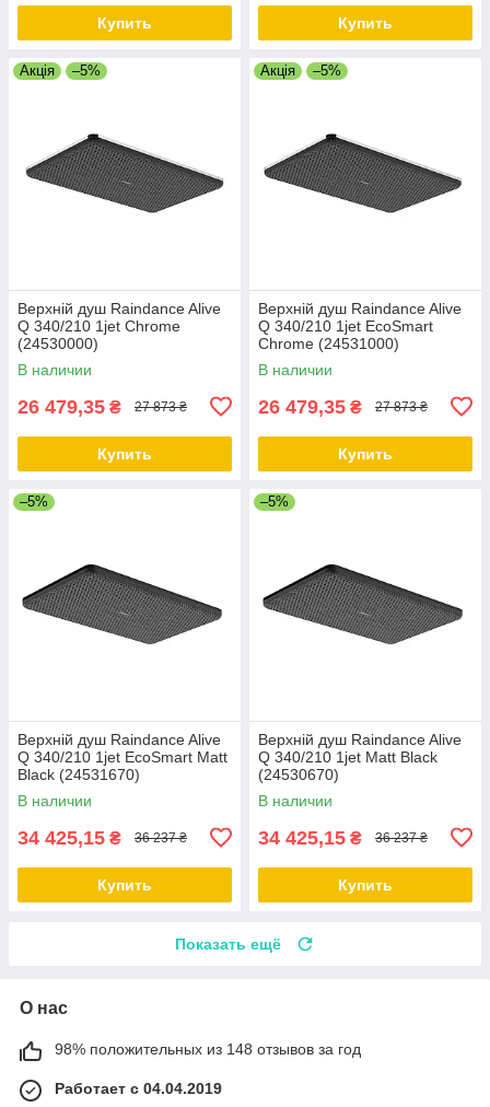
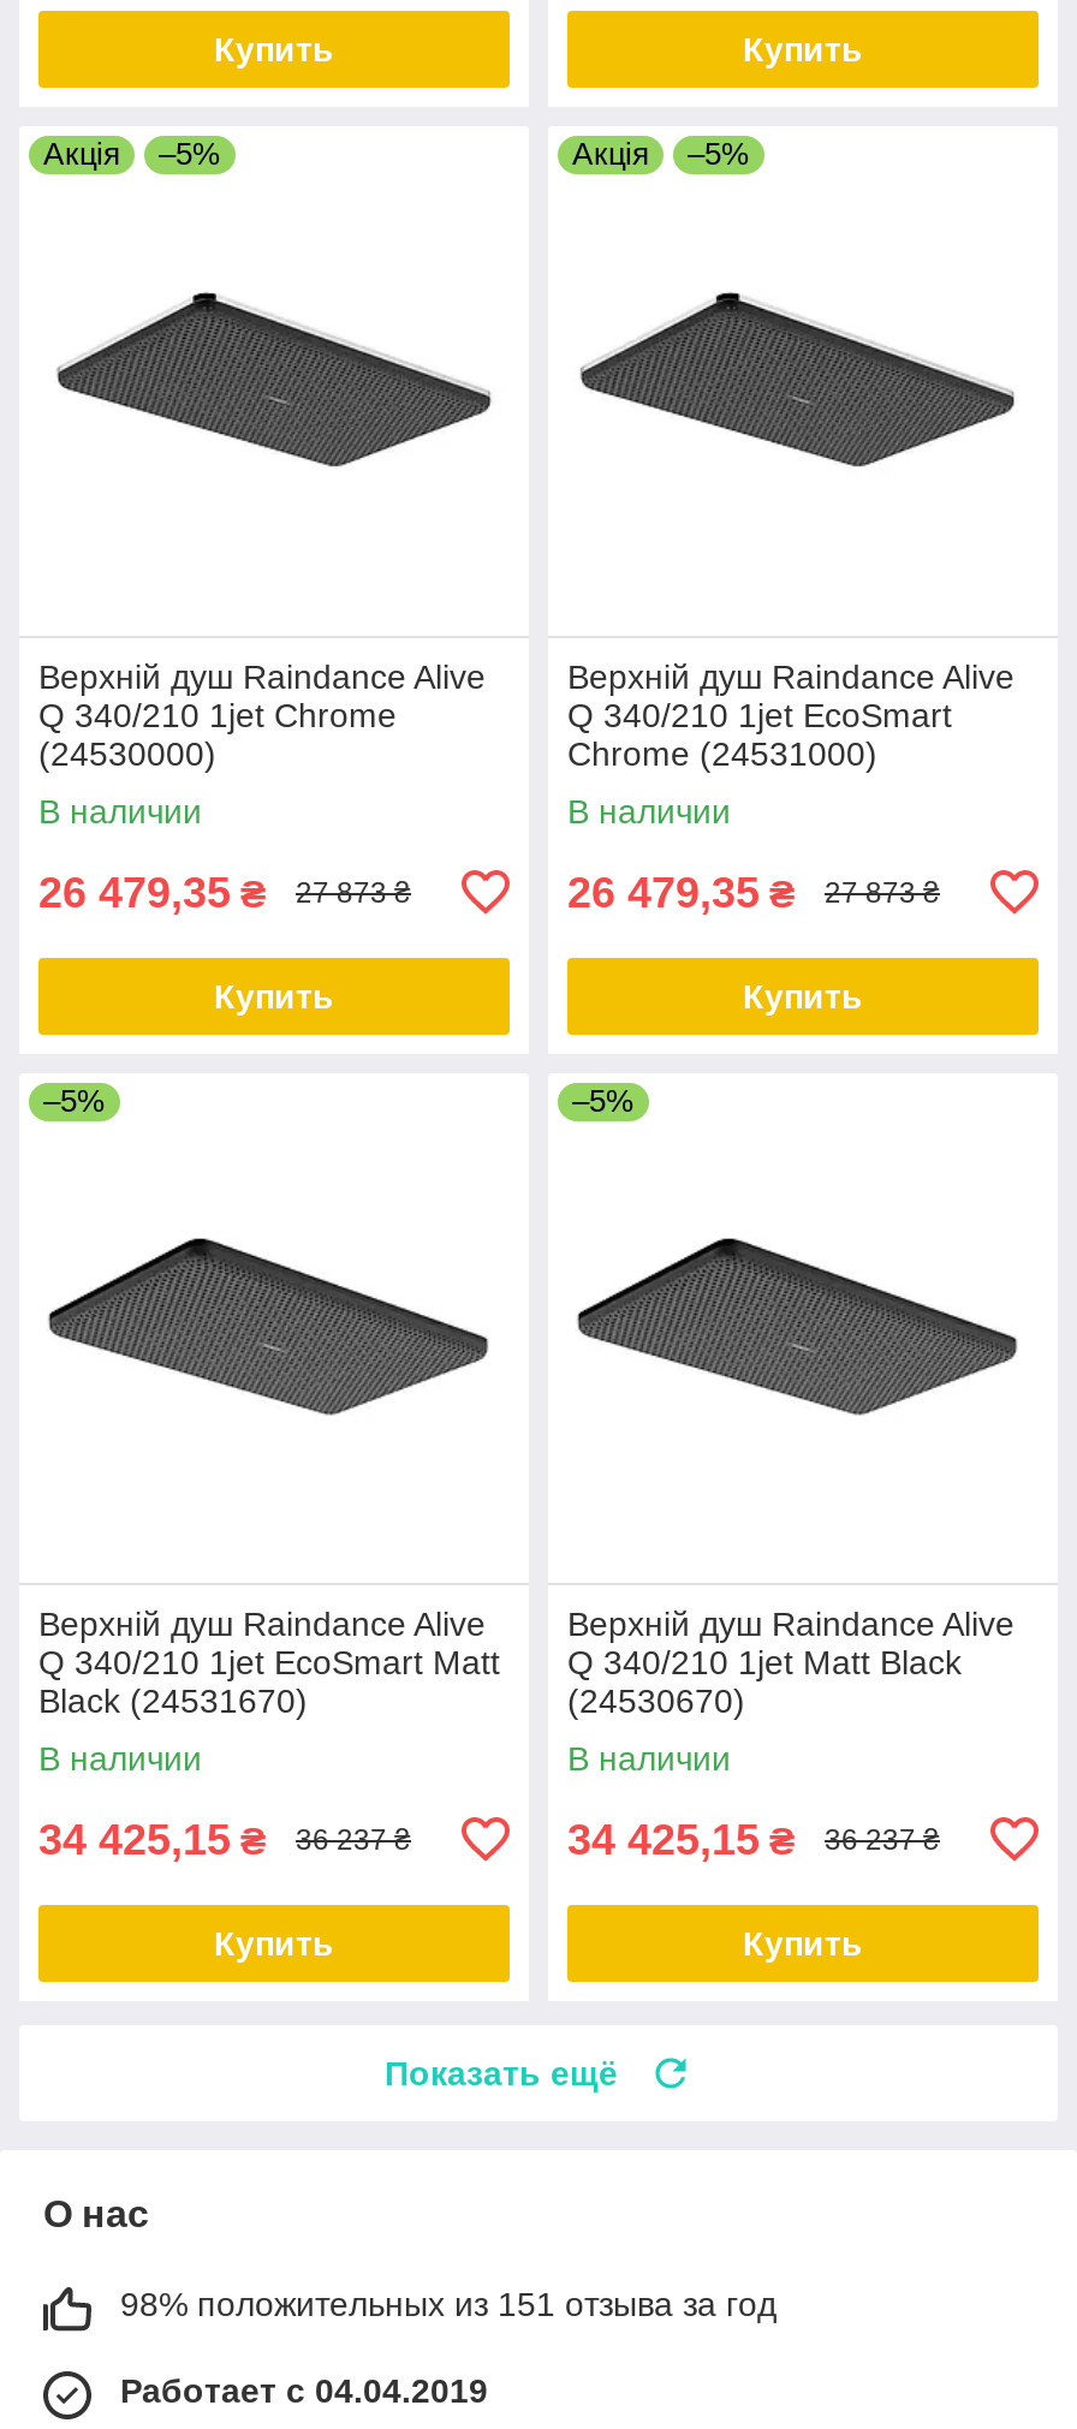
[55,1040,361,1058] 98% положительных из 148 отзывов за год -> [120,2284,776,2323] 98% положительных из 151 отзыва за год

